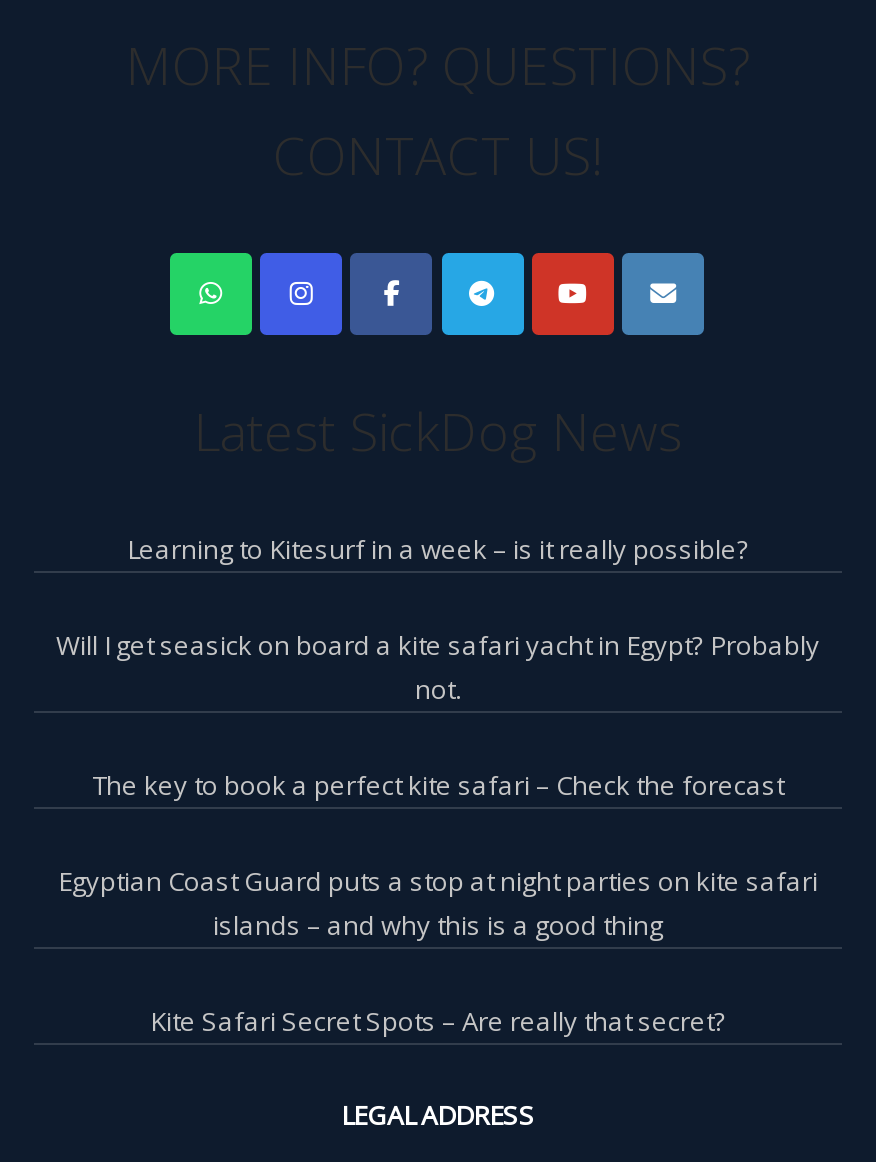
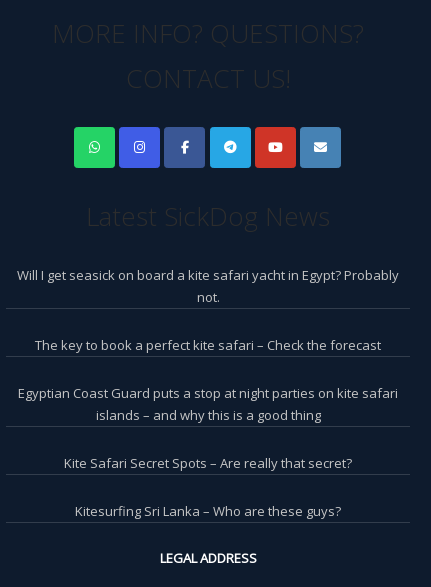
[127,531,749,567] Learning to Kitesurf in a week – is it really possible? -> none
moved [56,627,820,1039] -> [17,266,399,472]: Will I get seasick on board a kite safari yacht in Egypt? Probably | not. | The key to book a perfect kite safari – Check the forecast | Egyptian Coast Guard puts a stop at night parties on kite safari | islands – and why this is a good thing | Kite Safari Secret Spots – Are really that secret?
none -> [75,502,341,520] Kitesurfing Sri Lanka – Who are these guys?

